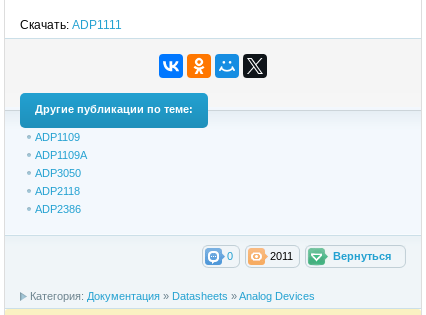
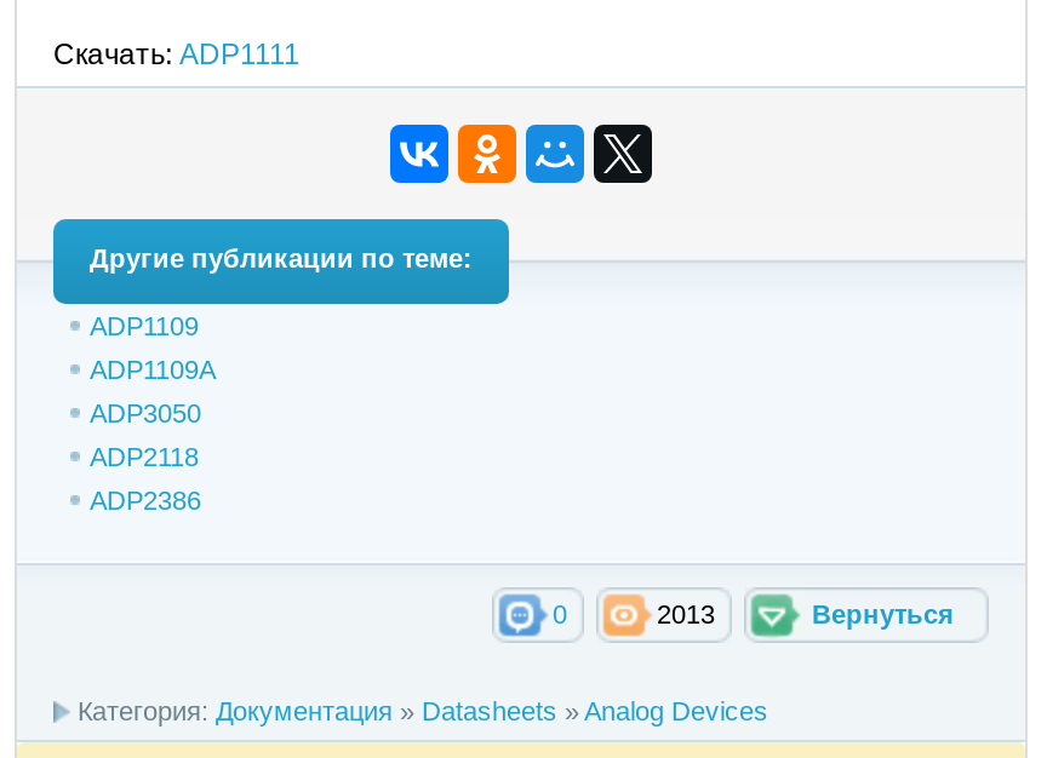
[270,250,293,262] 2011 -> [657,600,715,629] 2013

